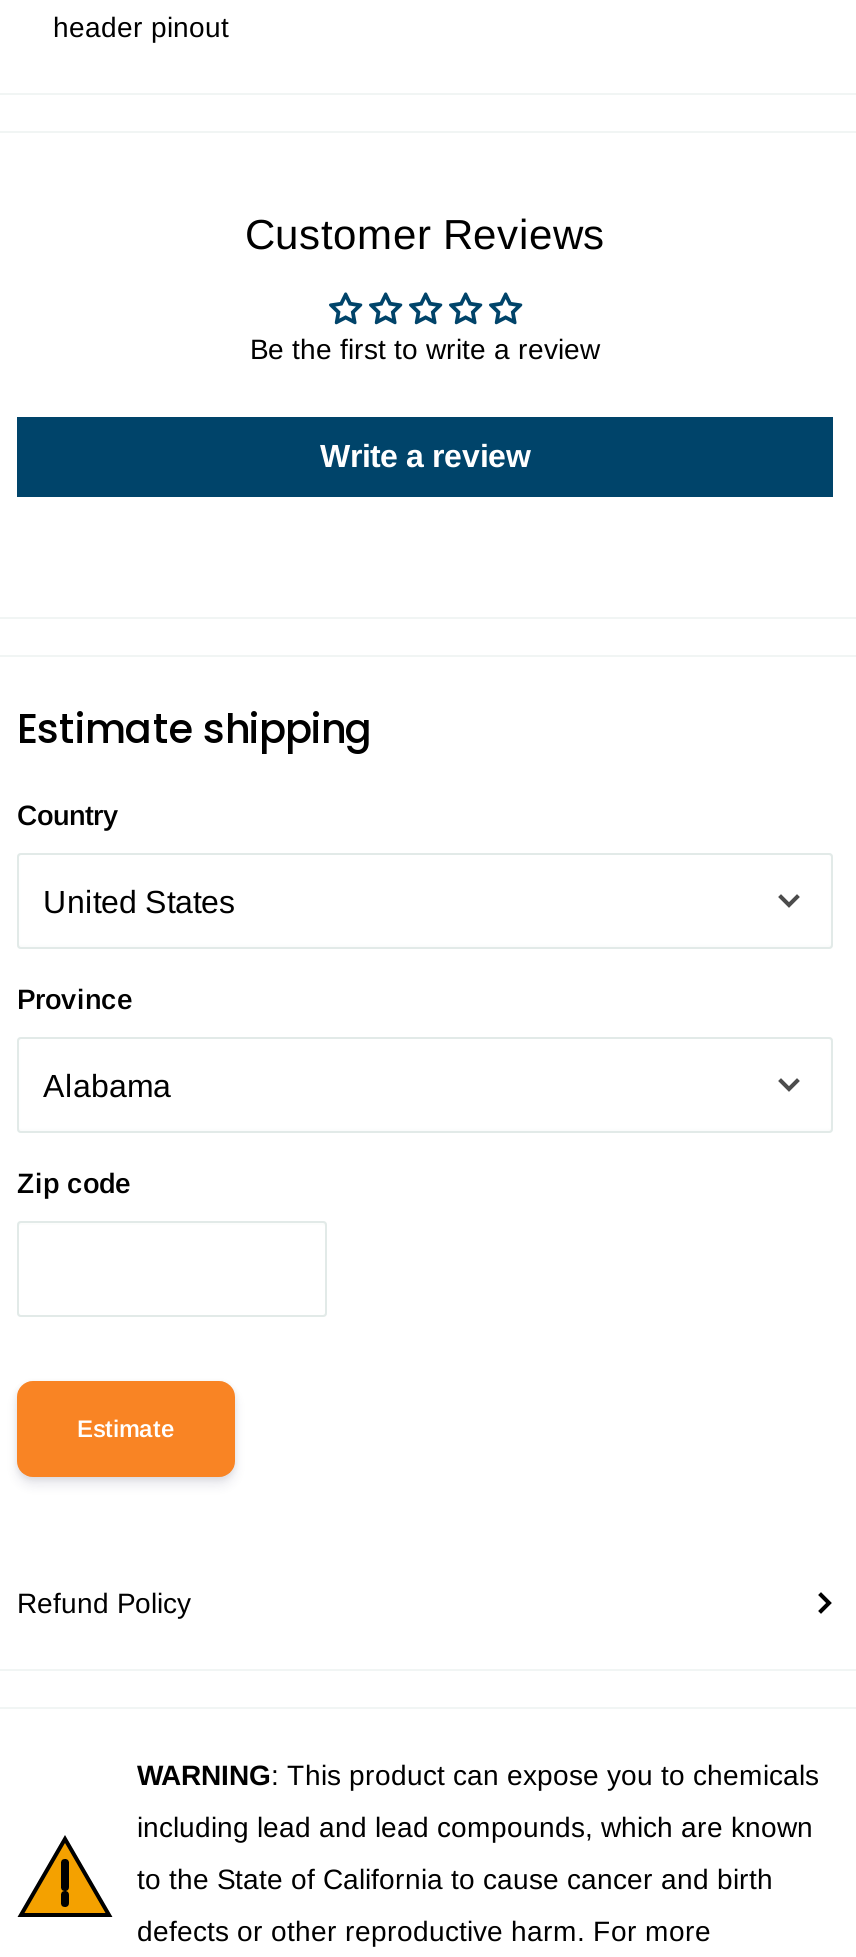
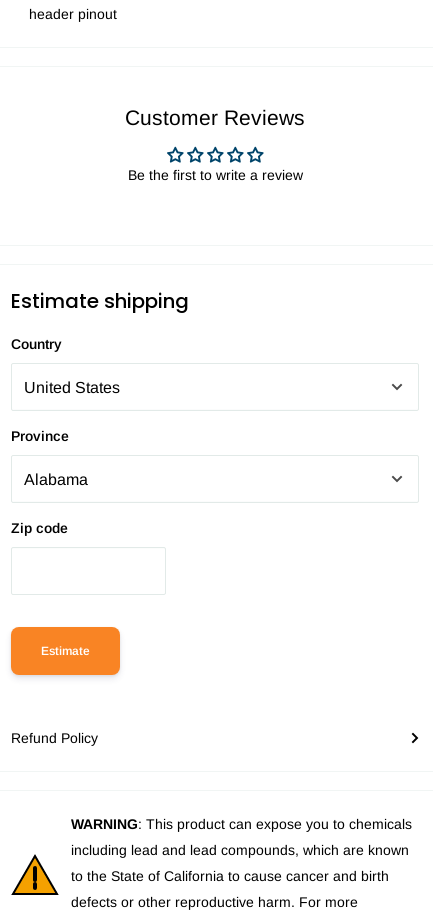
[320,439,530,473] Write a review -> none

